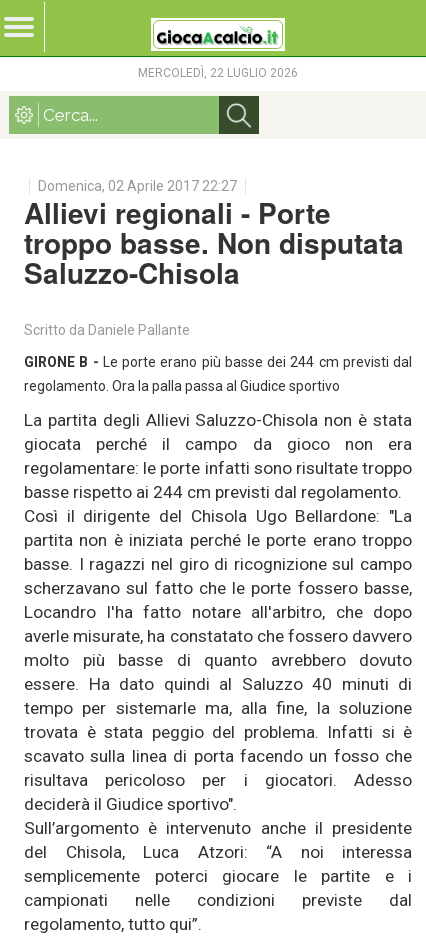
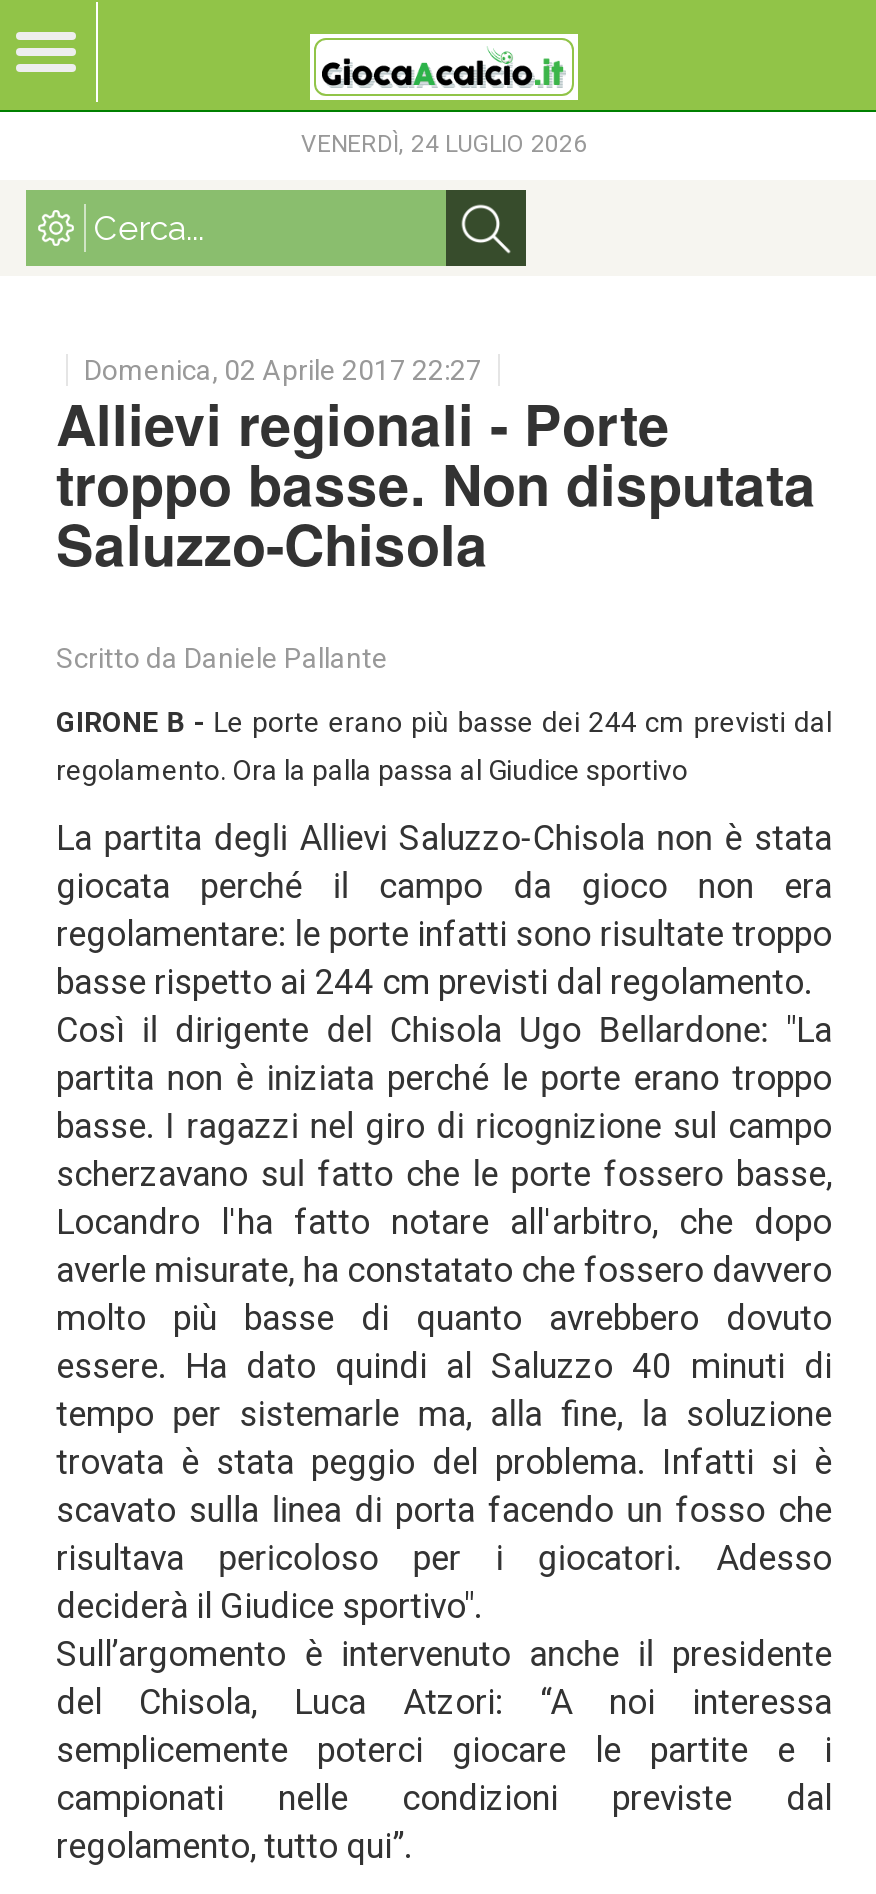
[138,66,298,80] MERCOLEDÌ, 22 LUGLIO 2026 -> [301,130,587,158] VENERDÌ, 24 LUGLIO 2026

